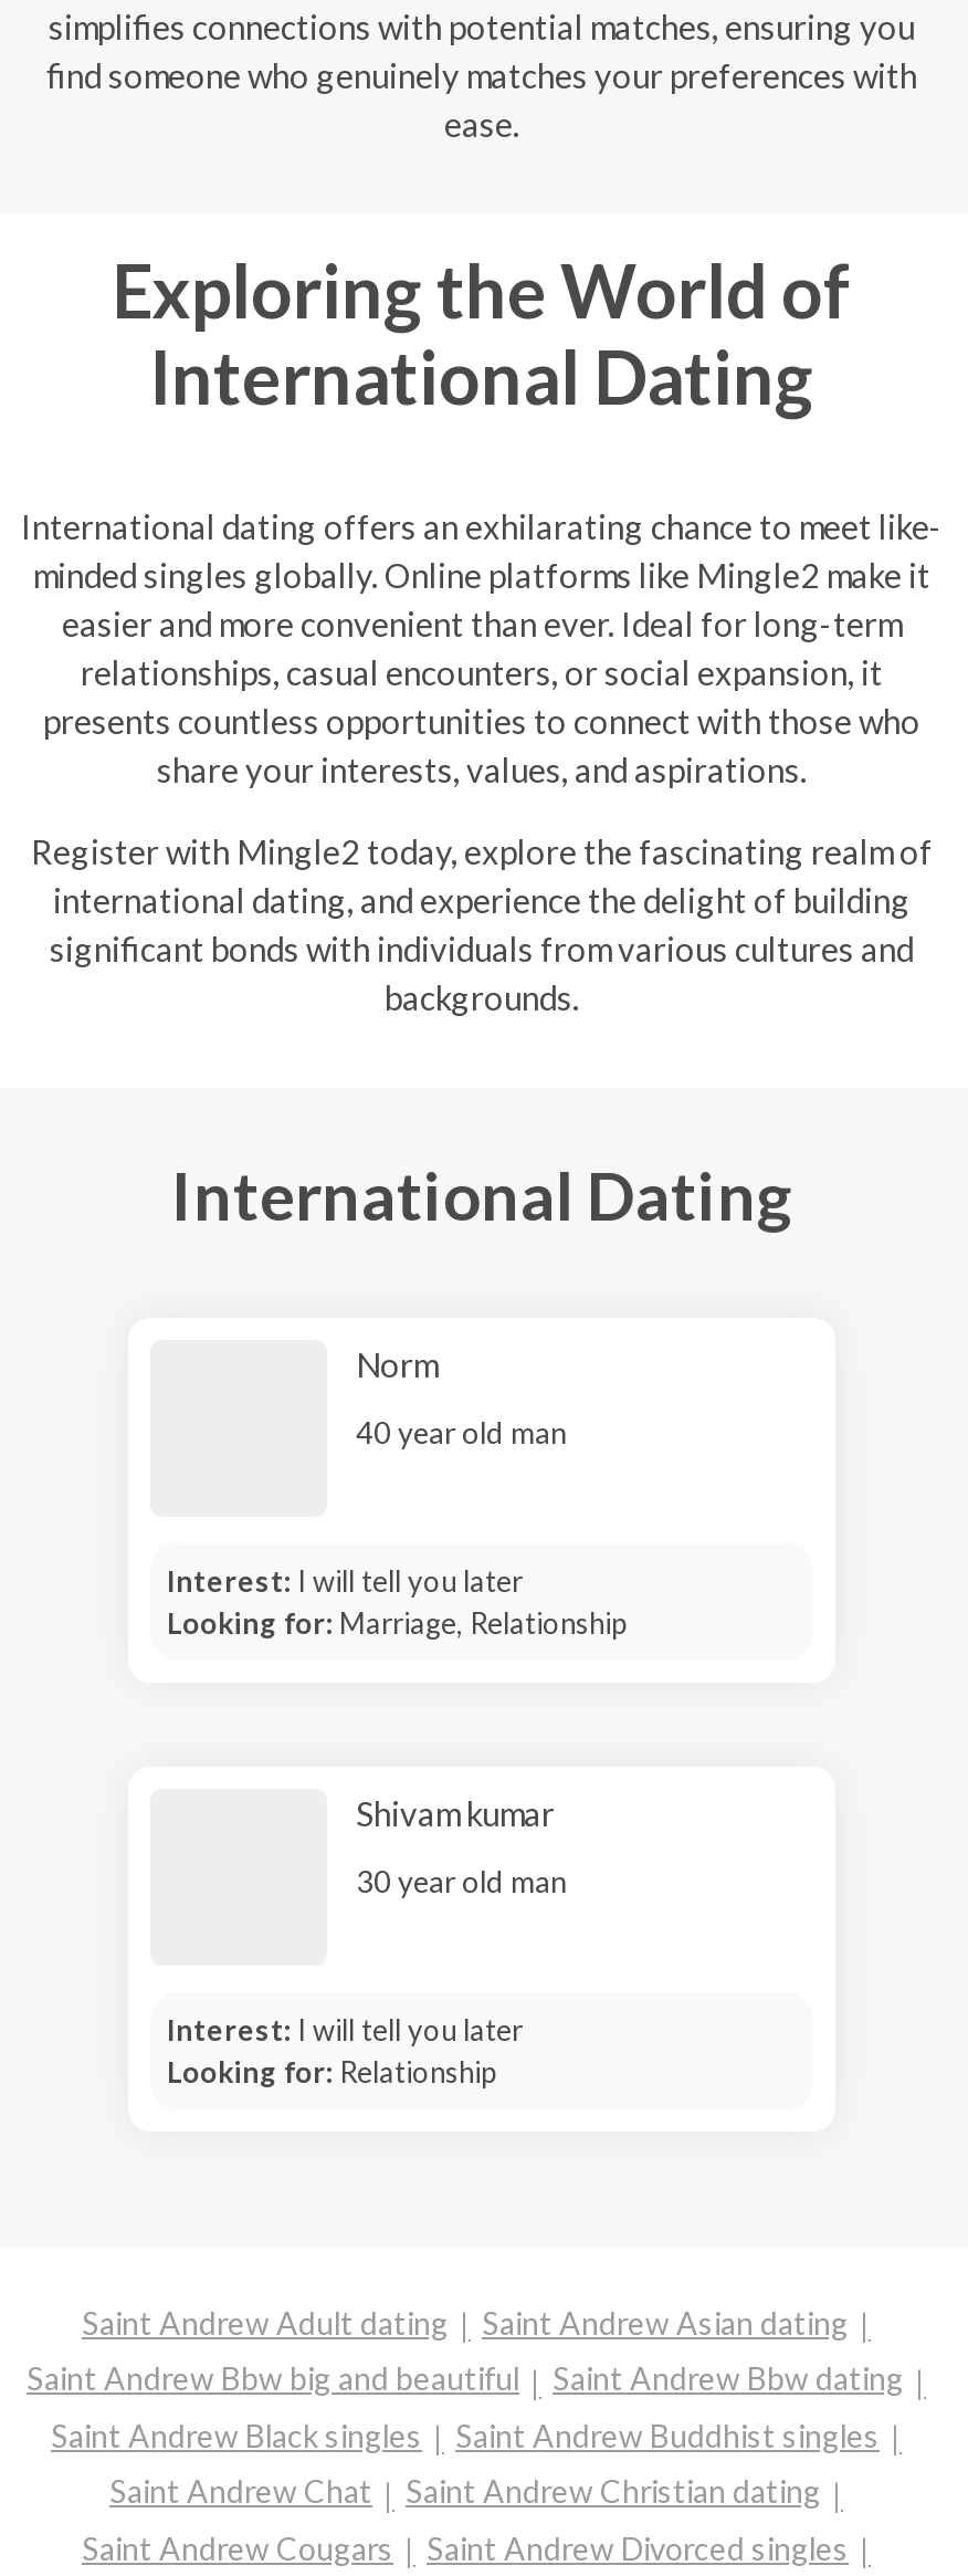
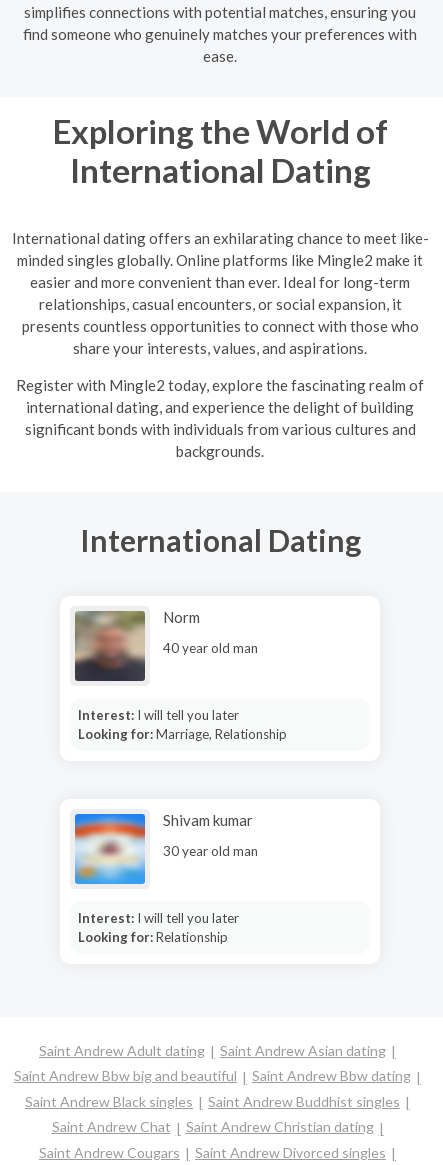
none -> [74,610,146,682] [image]
none -> [74,813,146,885] [image]

